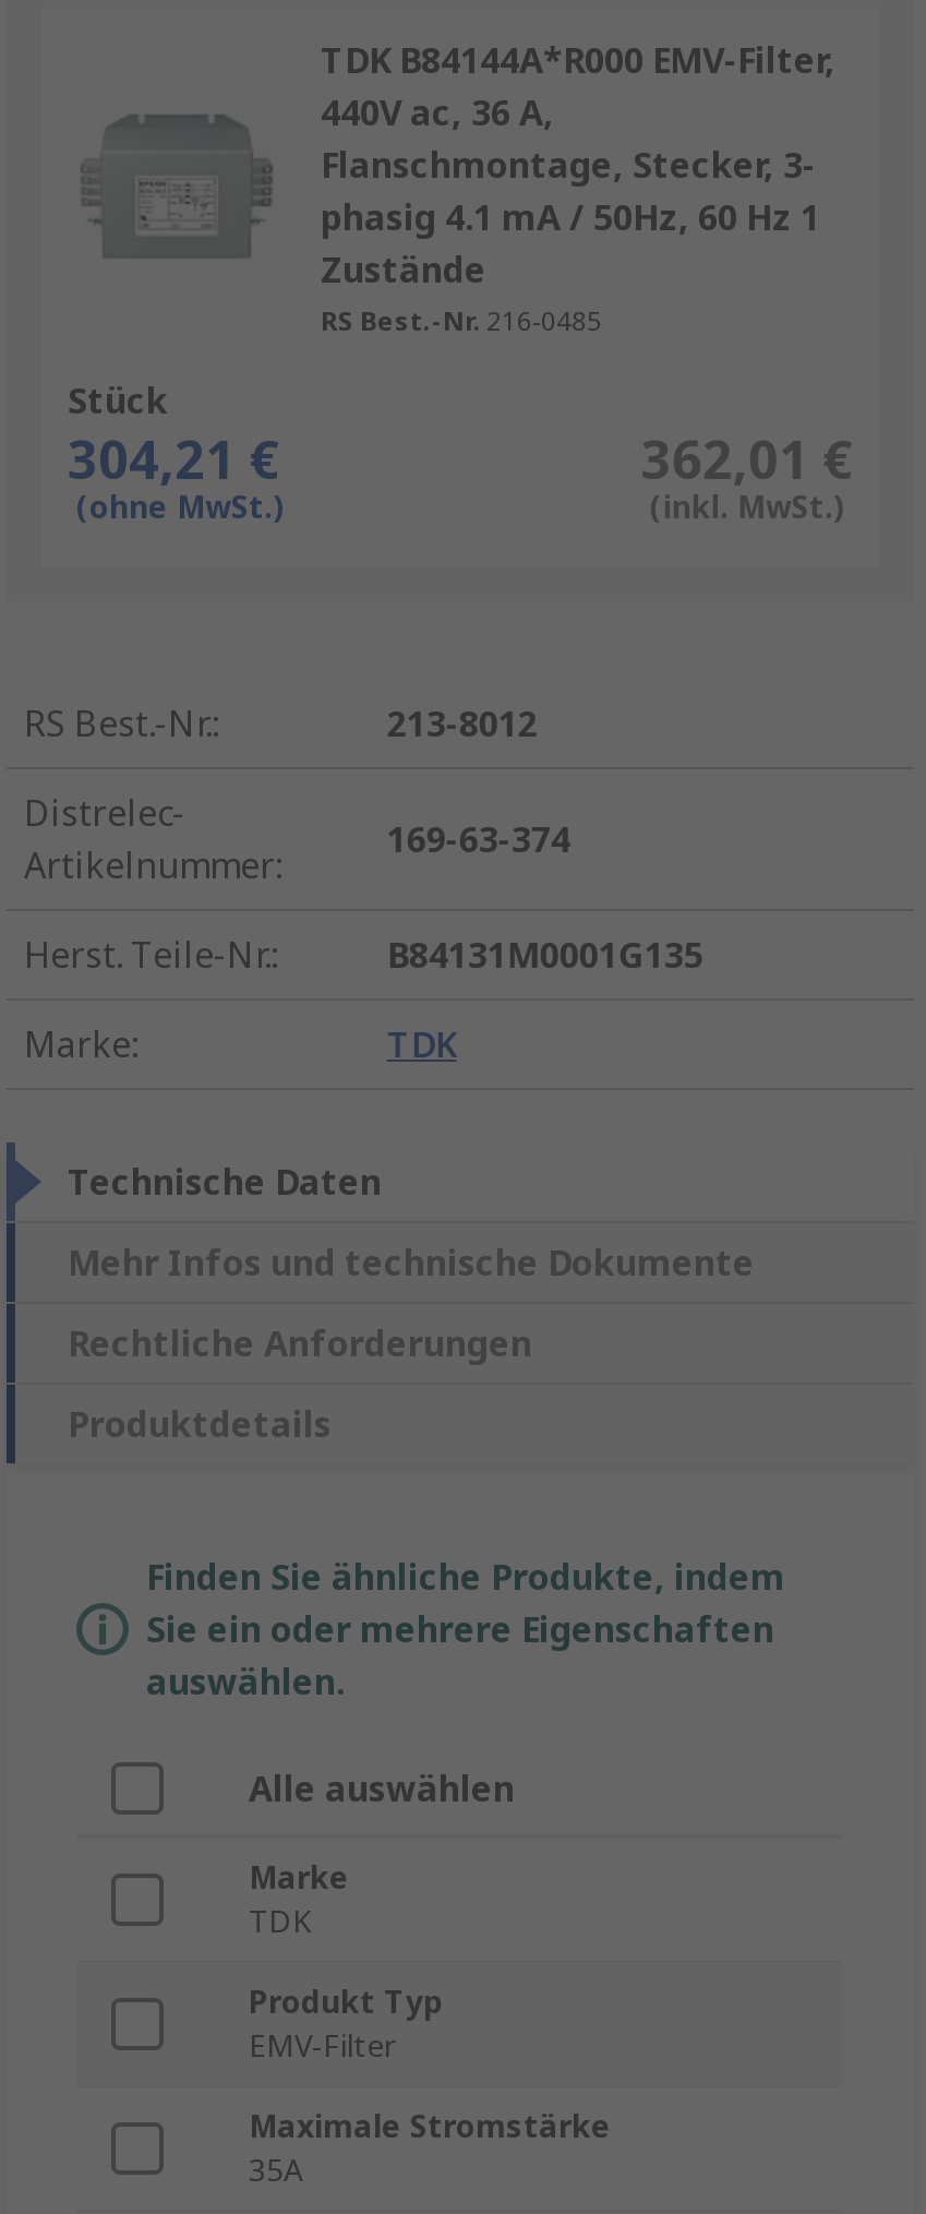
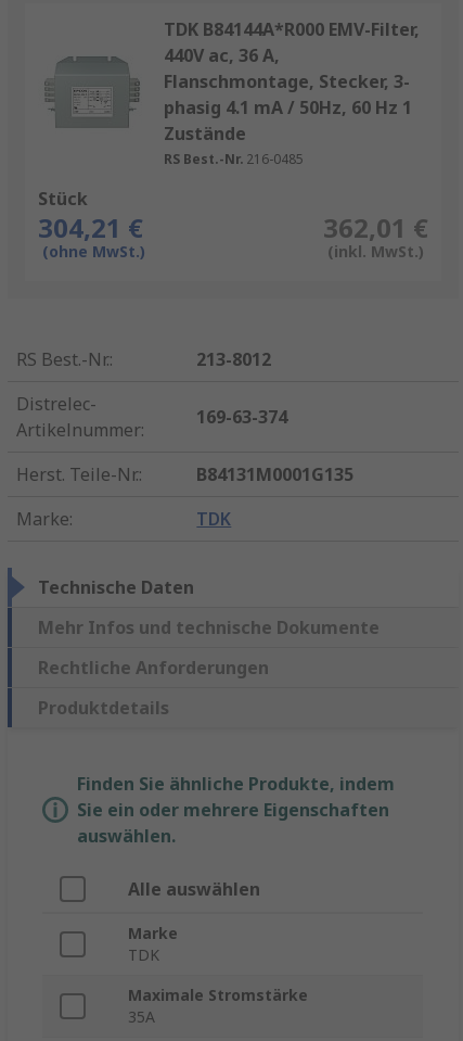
[249,1982,443,2067] Produkt Typ | EMV-Filter -> none

